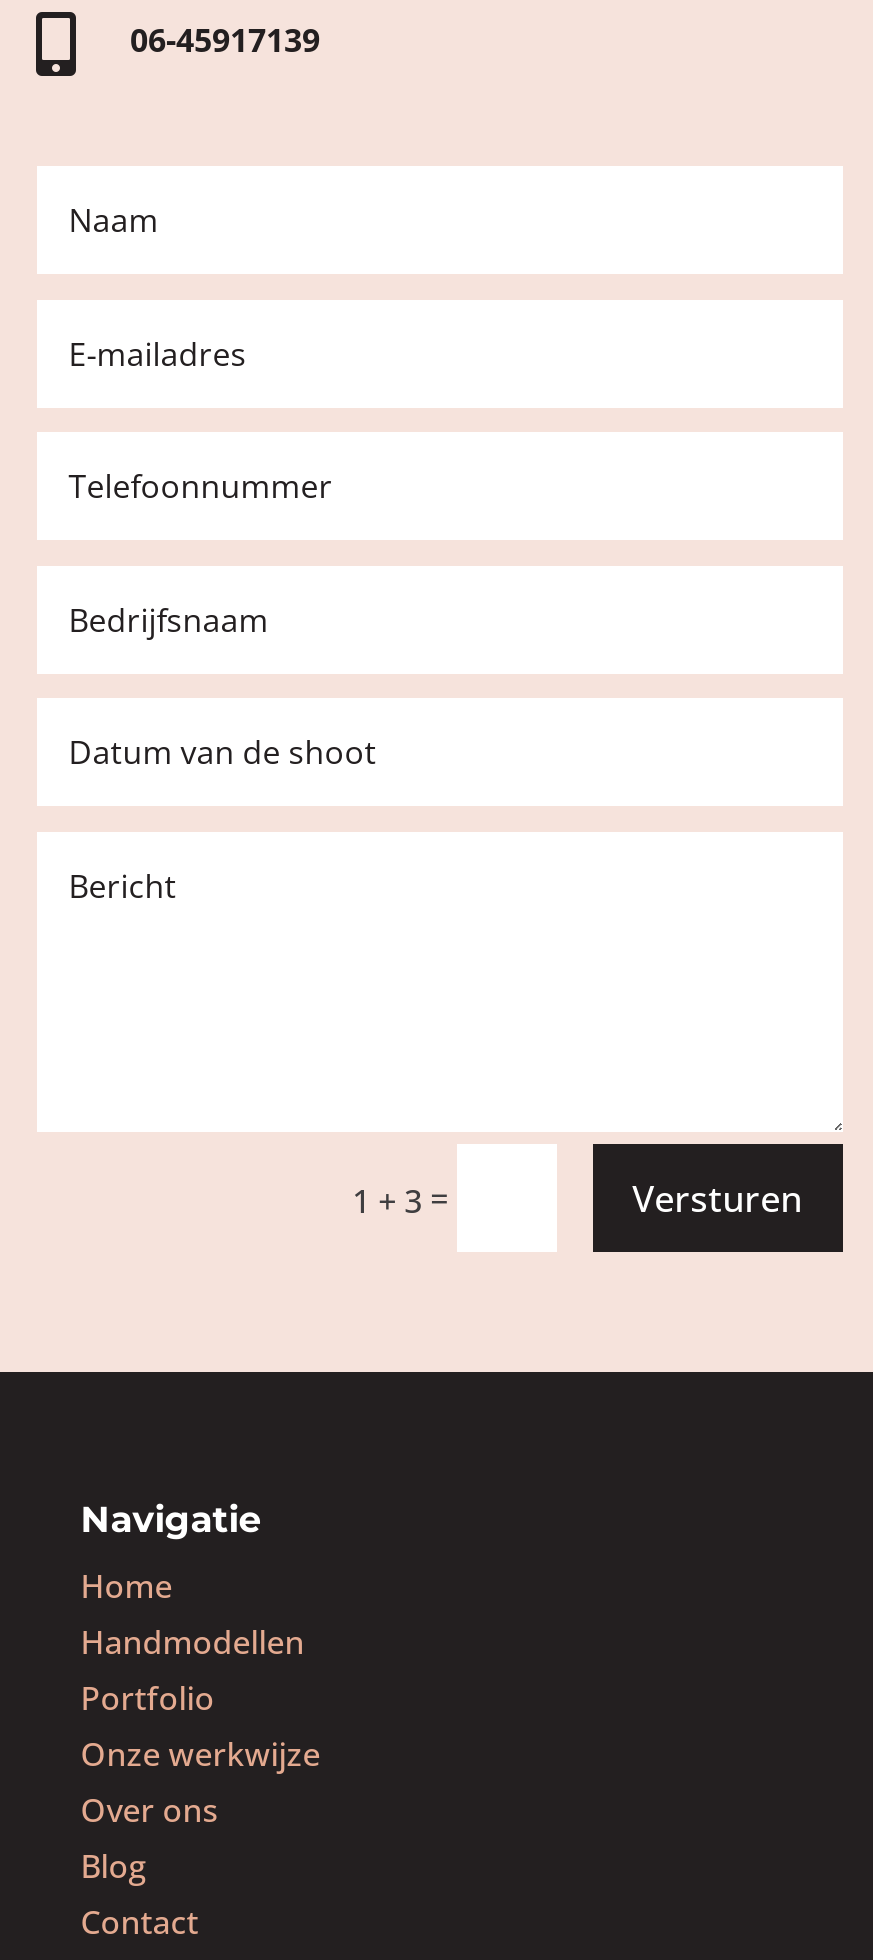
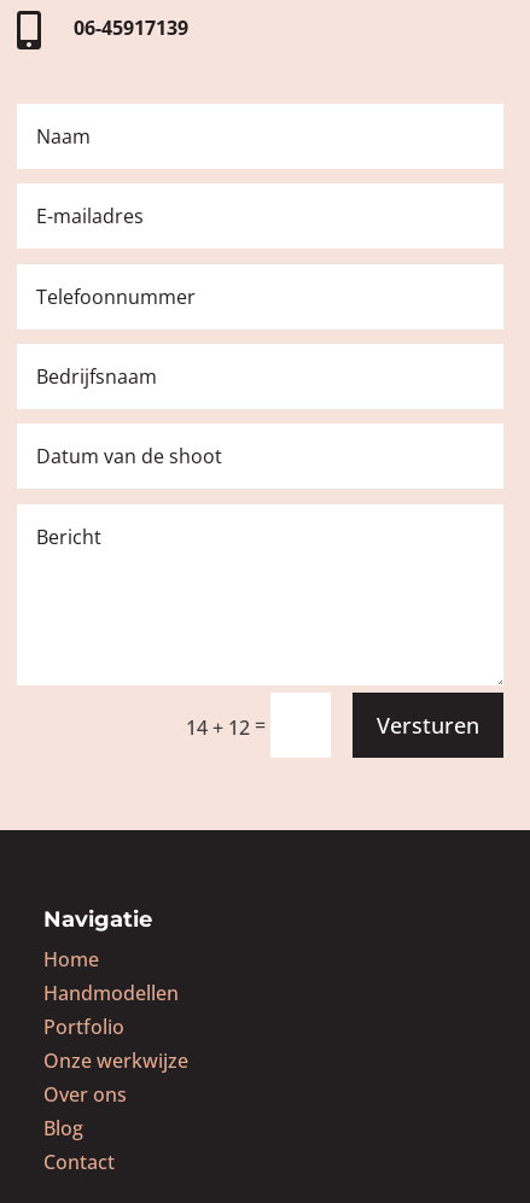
[352,1176,456,1224] 1 + 3 = -> [185,712,270,741] 14 + 12 =

